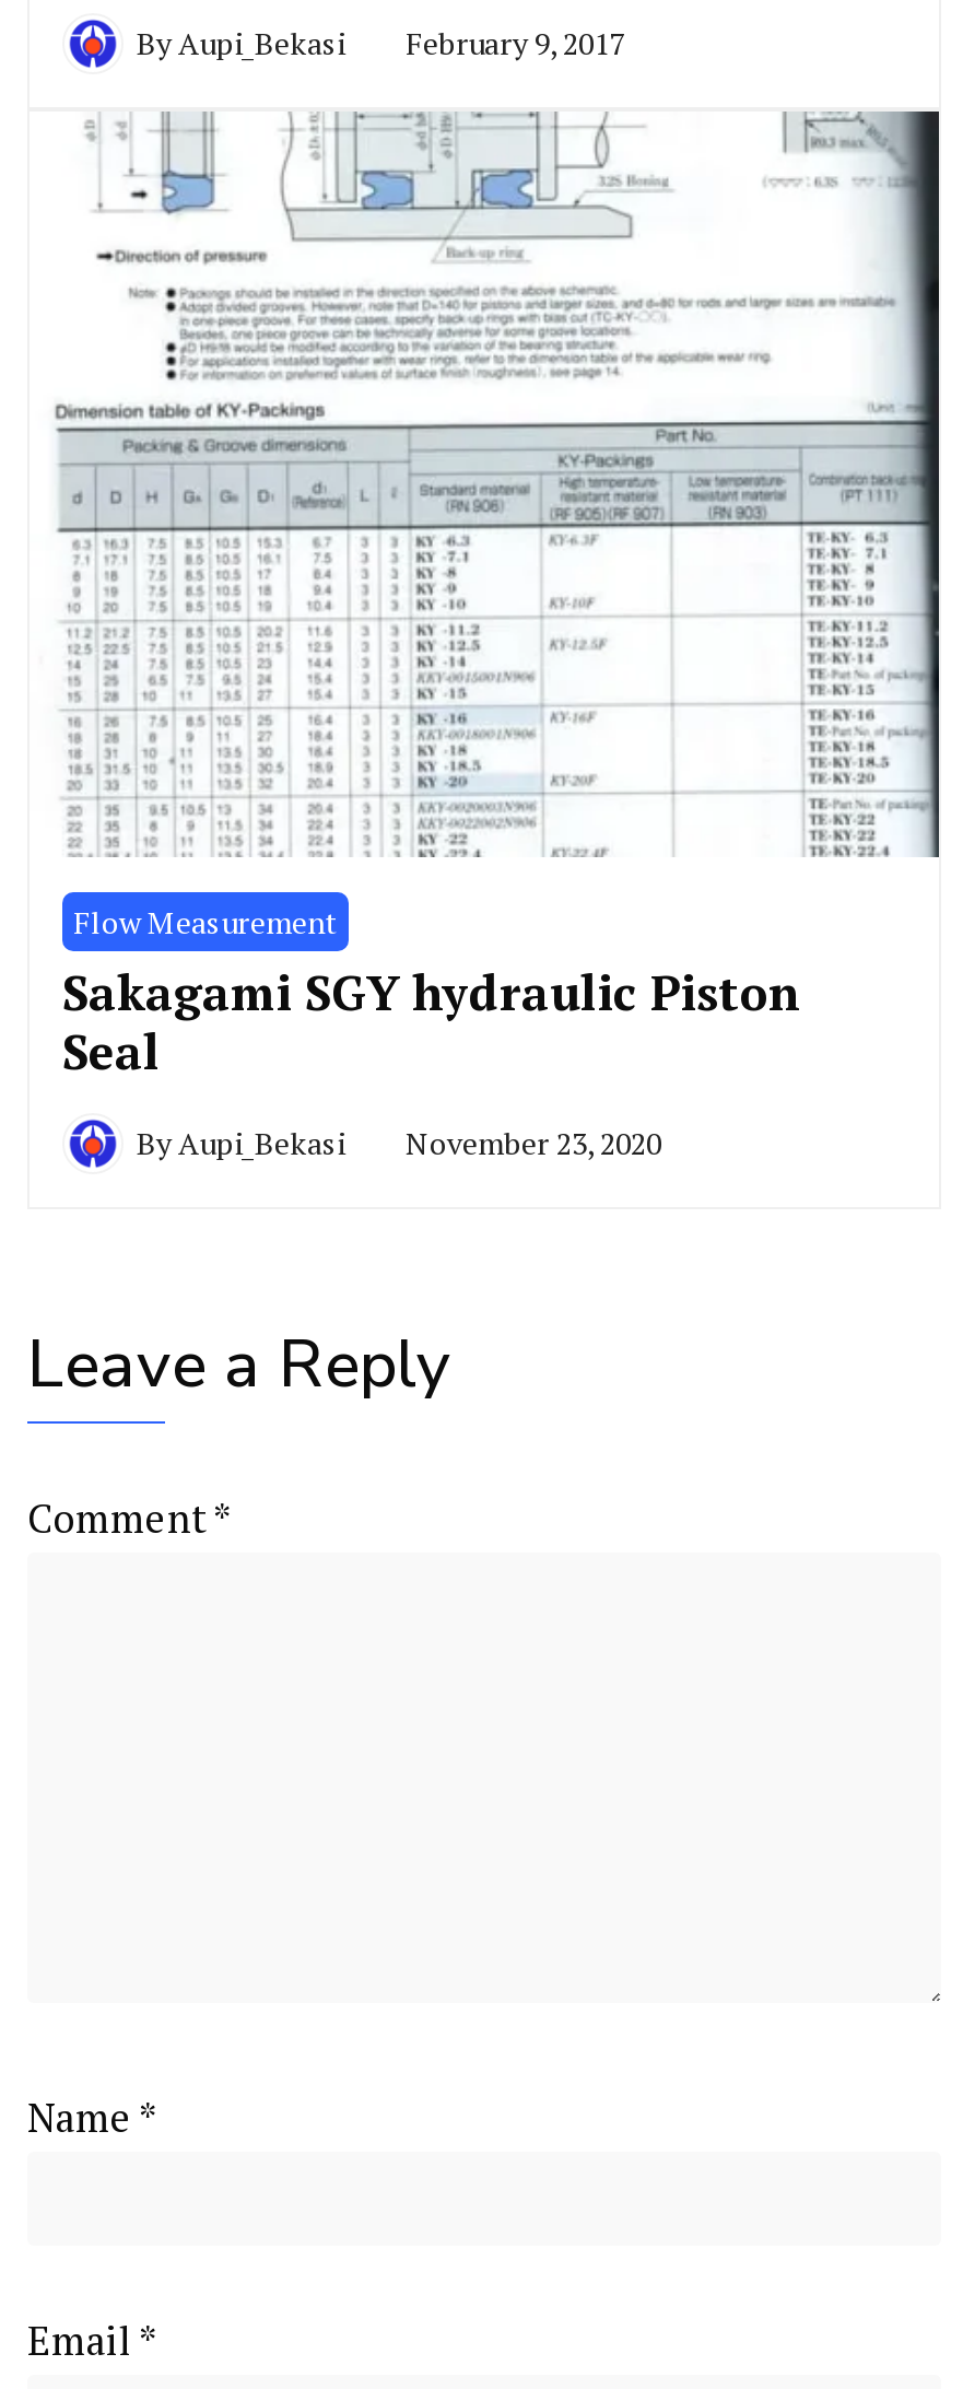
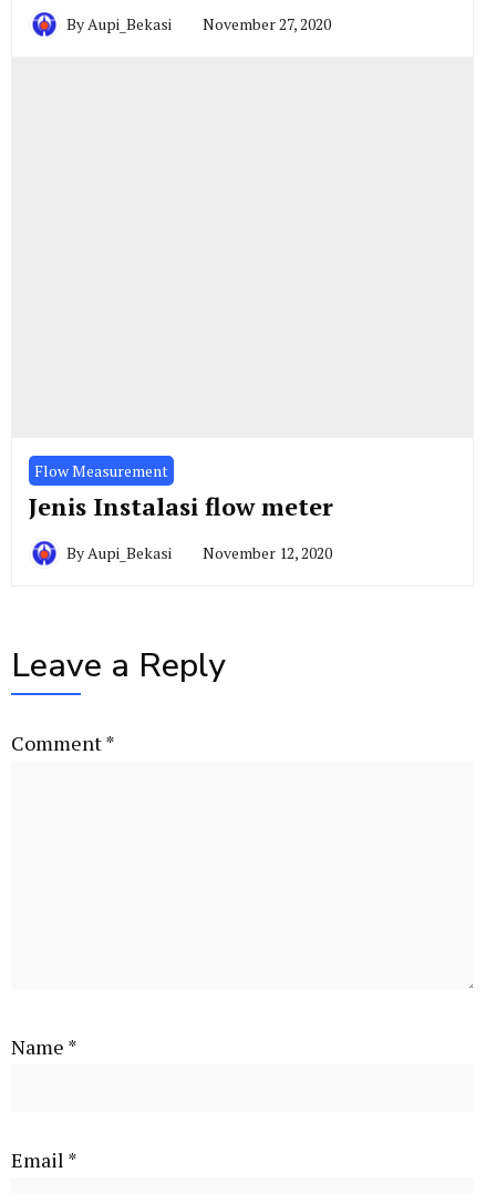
[137,21,624,63] By Aupi_Bekasi February 9, 2017 -> [66,13,331,34] ByAupi_Bekasi November 27, 2020
[54,109,941,859] [image] -> none
[62,961,801,1083] Sakagami SGY hydraulic Piston | Seal -> [29,490,333,522] Jenis Instalasi flow meter
[137,1122,661,1164] ByAupi_Bekasi November 23, 2020 -> [66,542,332,563] ByAupi_Bekasi November 12, 2020

